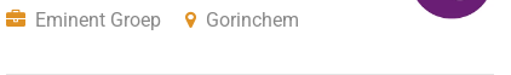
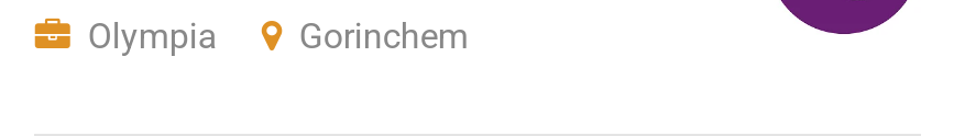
[36,8,162,31] Eminent Groep -> [88,14,218,56] Olympia

